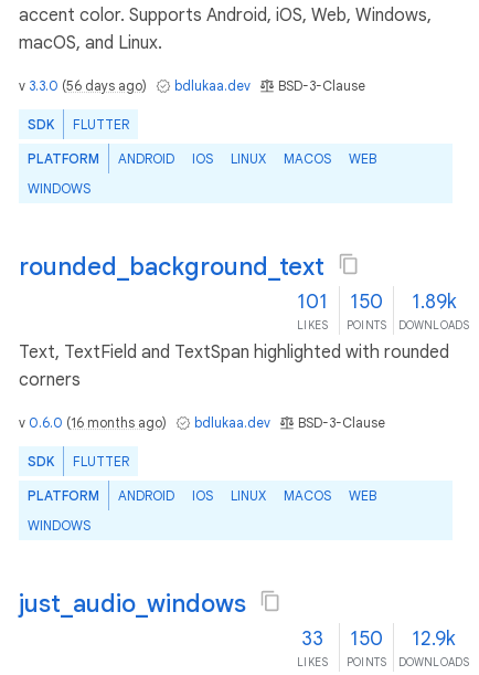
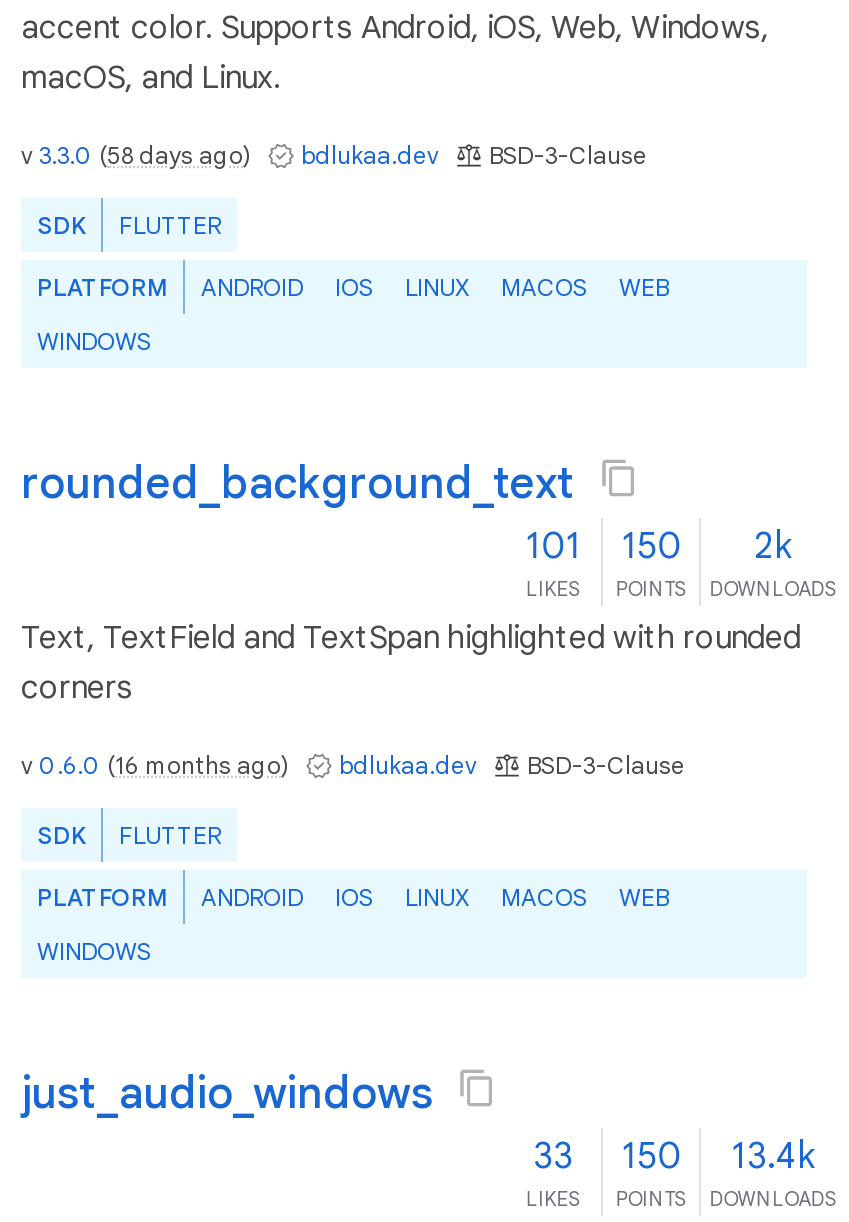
[19,77,365,94] v 3.3.0 (56 days ago) bdlukaa.dev BSD-3-Clause -> [21,140,647,170] v 3.3.0 (58 days ago) bdlukaa.dev BSD-3-Clause
[297,289,456,314] 101 150 1.89k -> [525,524,792,568] 101 150 2k
[301,626,456,651] 33 150 12.9k -> [533,1134,815,1178] 33 150 13.4k

